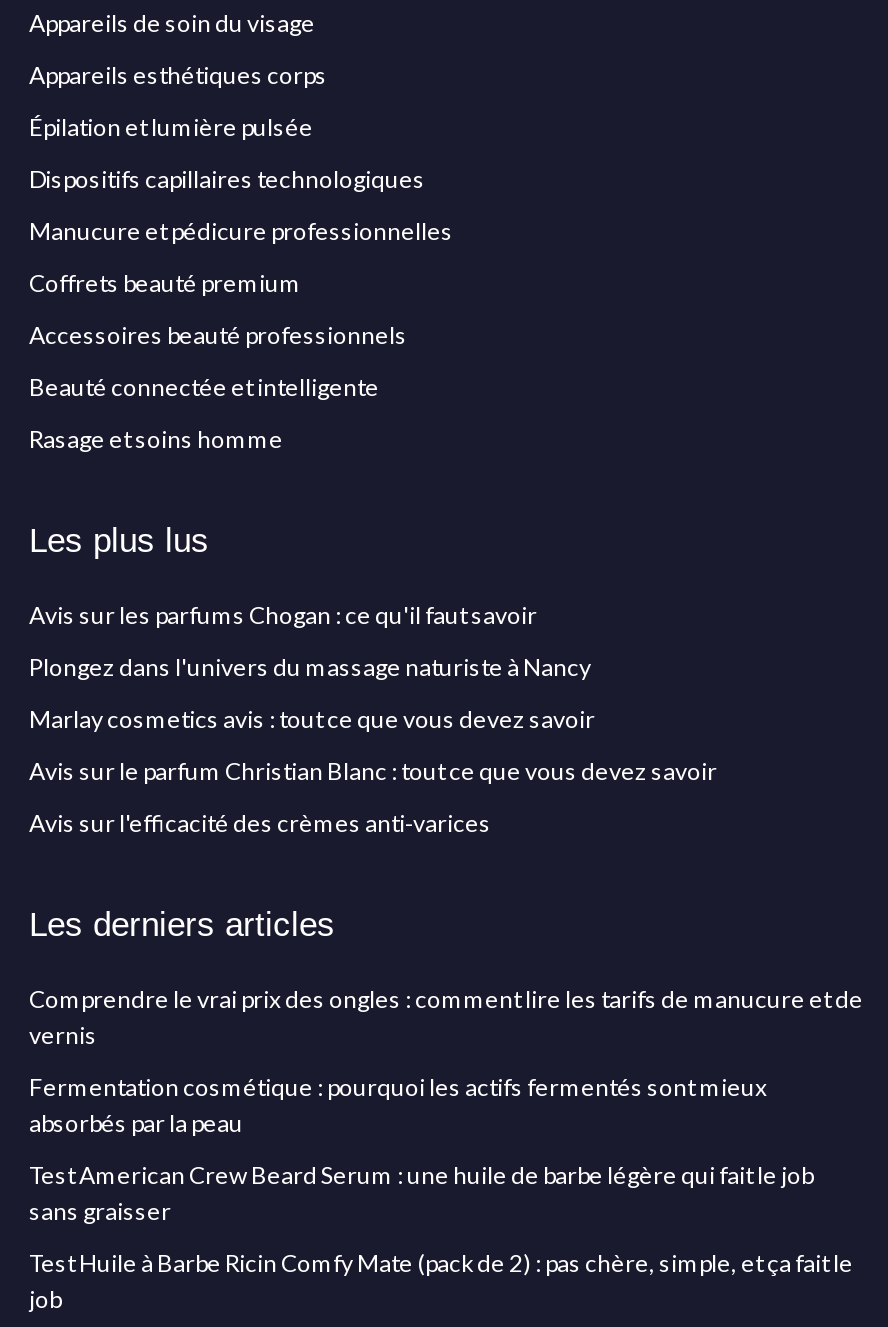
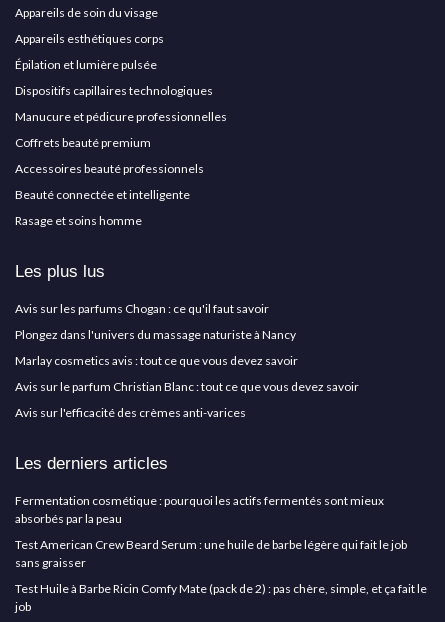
[29,985,863,1051] Comprendre le vrai prix des ongles : comment lire les tarifs de manucure et de | vernis -> none

